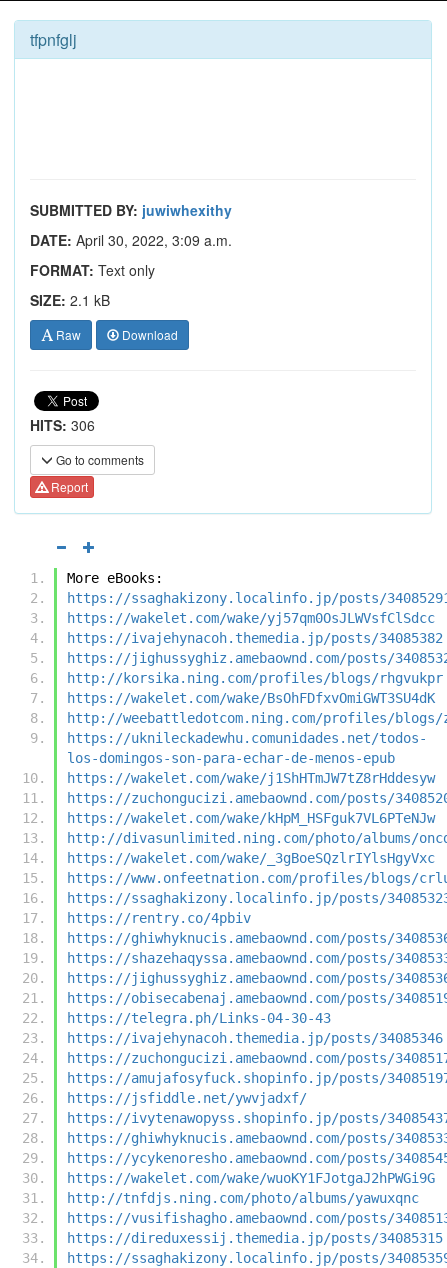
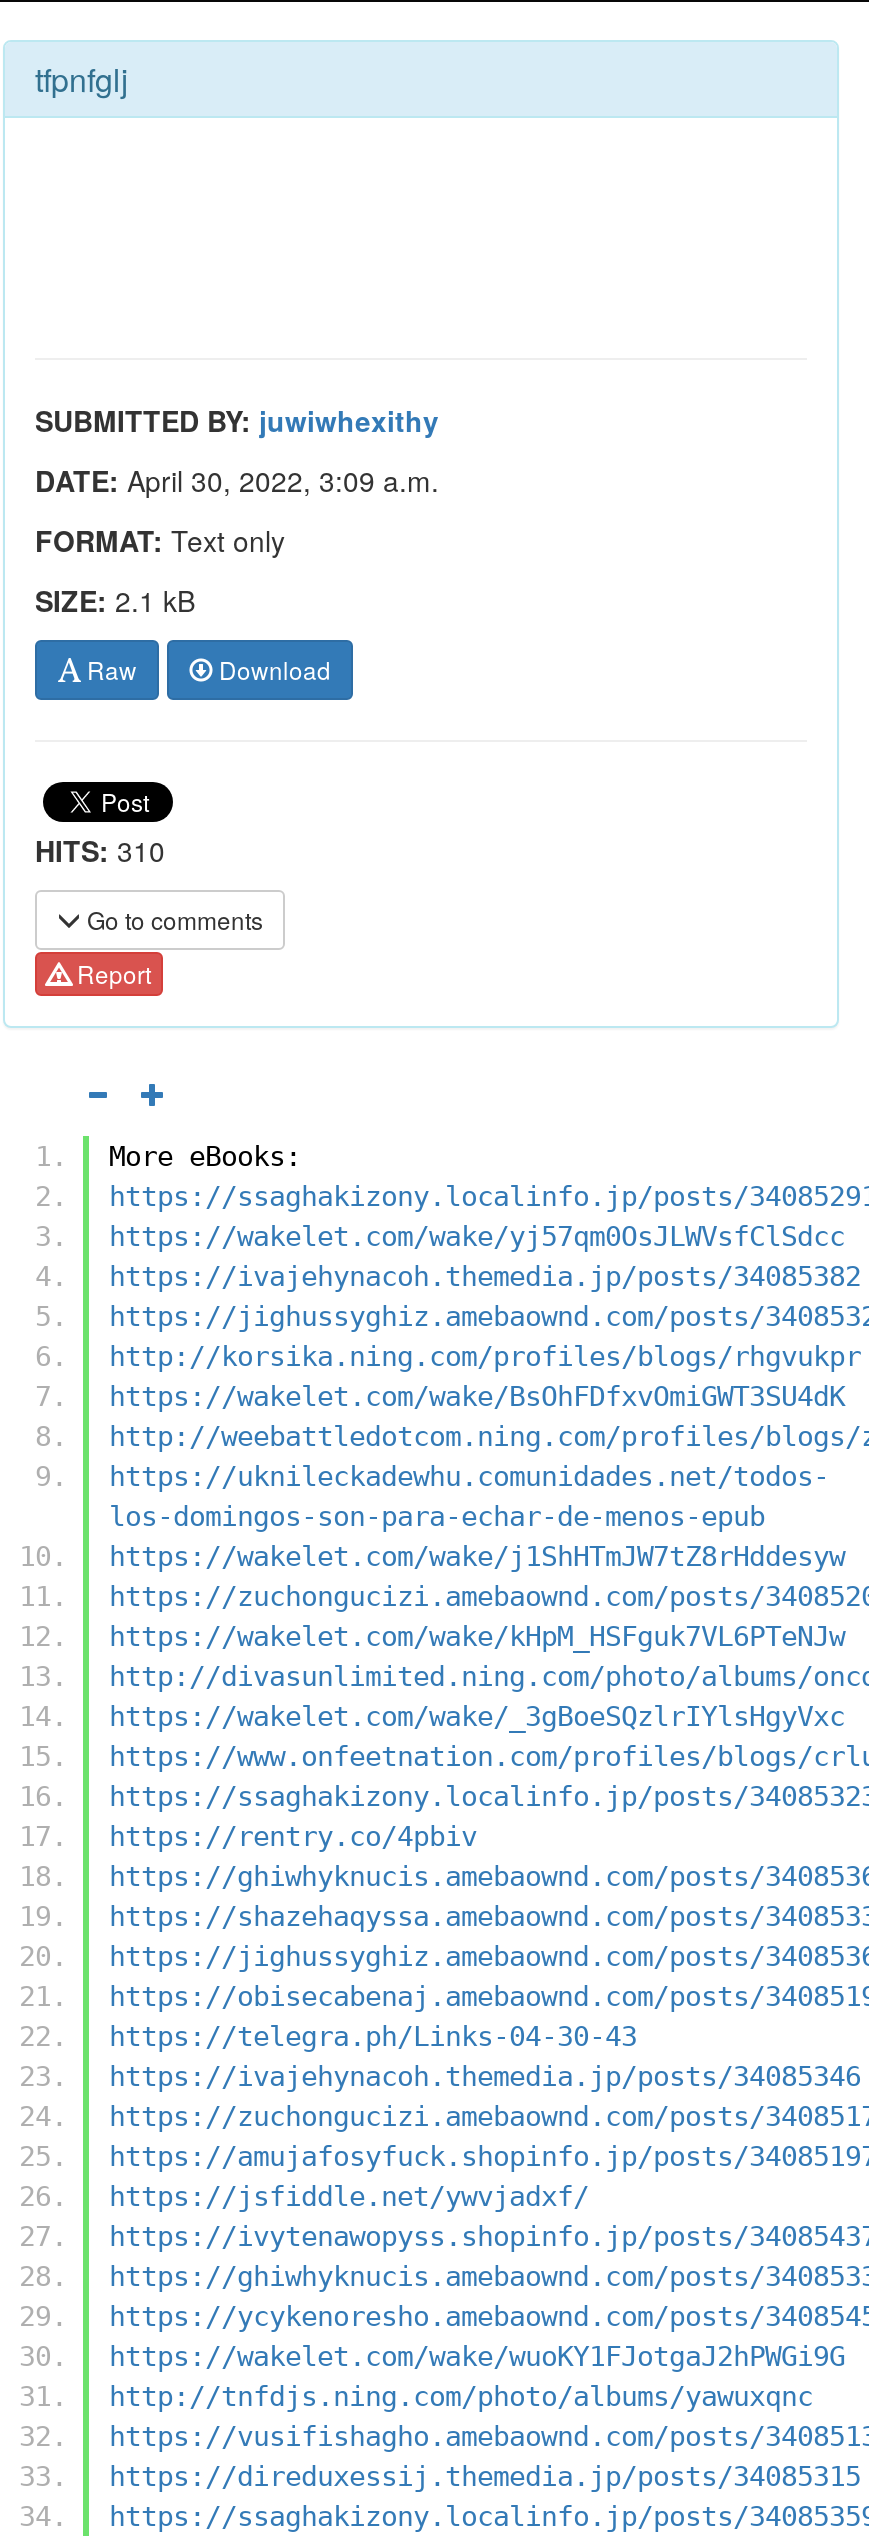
[30,415,95,435] HITS: 306 -> [35,830,165,870] HITS: 310

